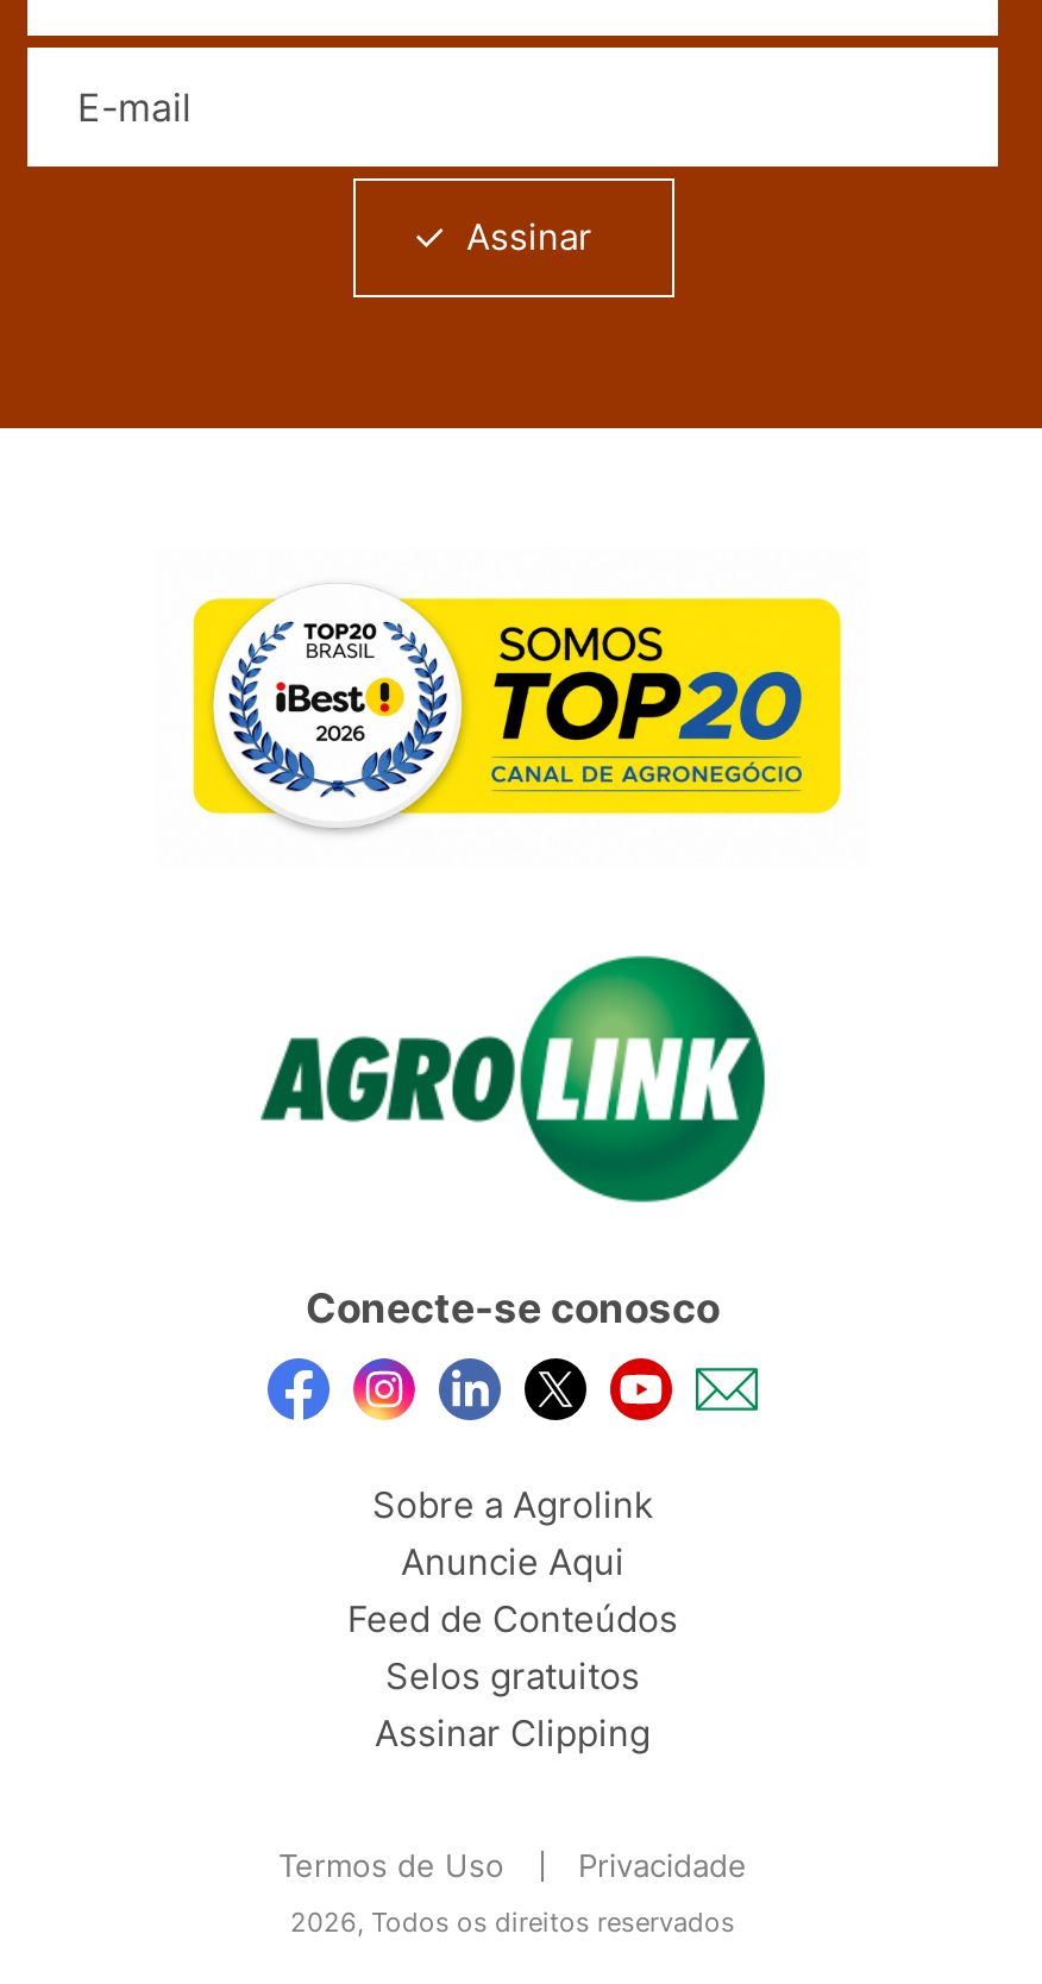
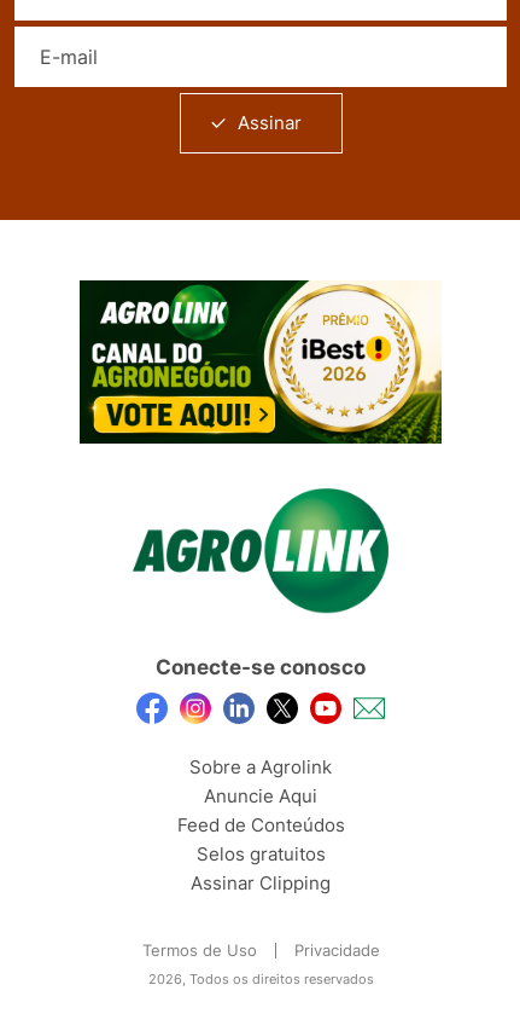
[156,547,870,868] [image] -> [78,279,443,445] [image]

